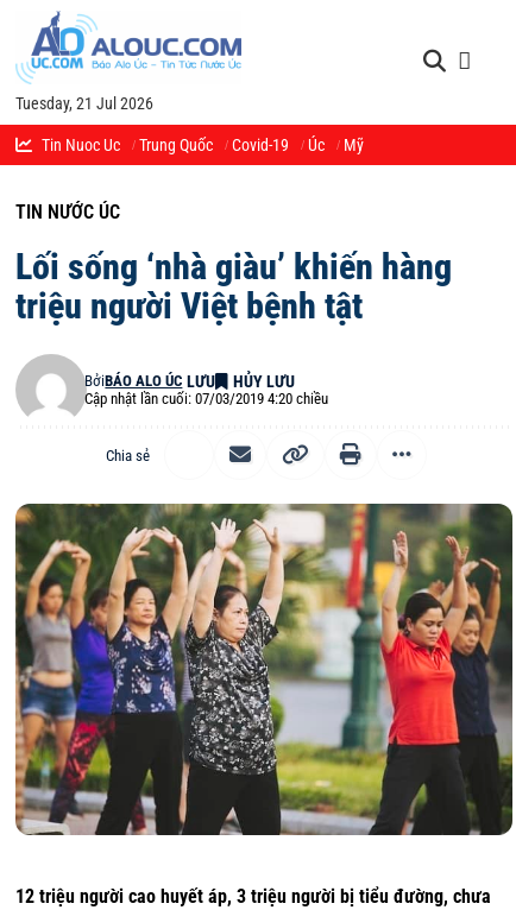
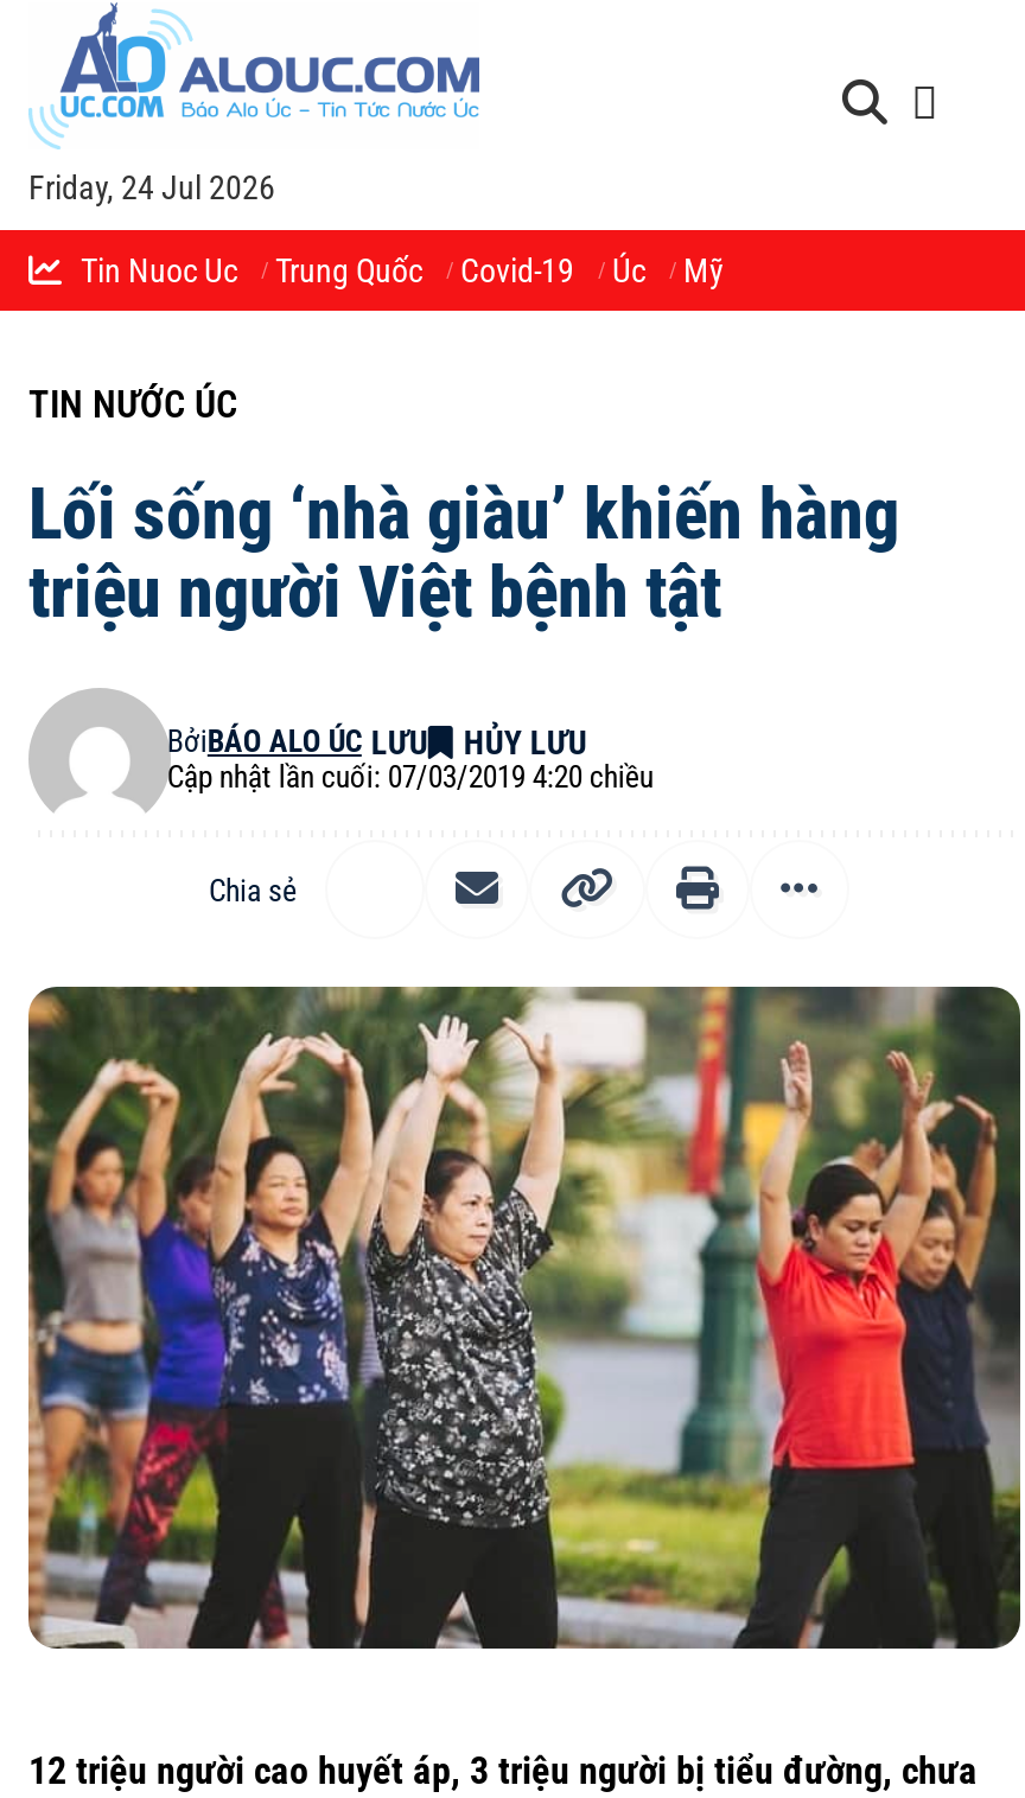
[15,93,153,112] Tuesday, 21 Jul 2026 -> [28,167,275,205] Friday, 24 Jul 2026

